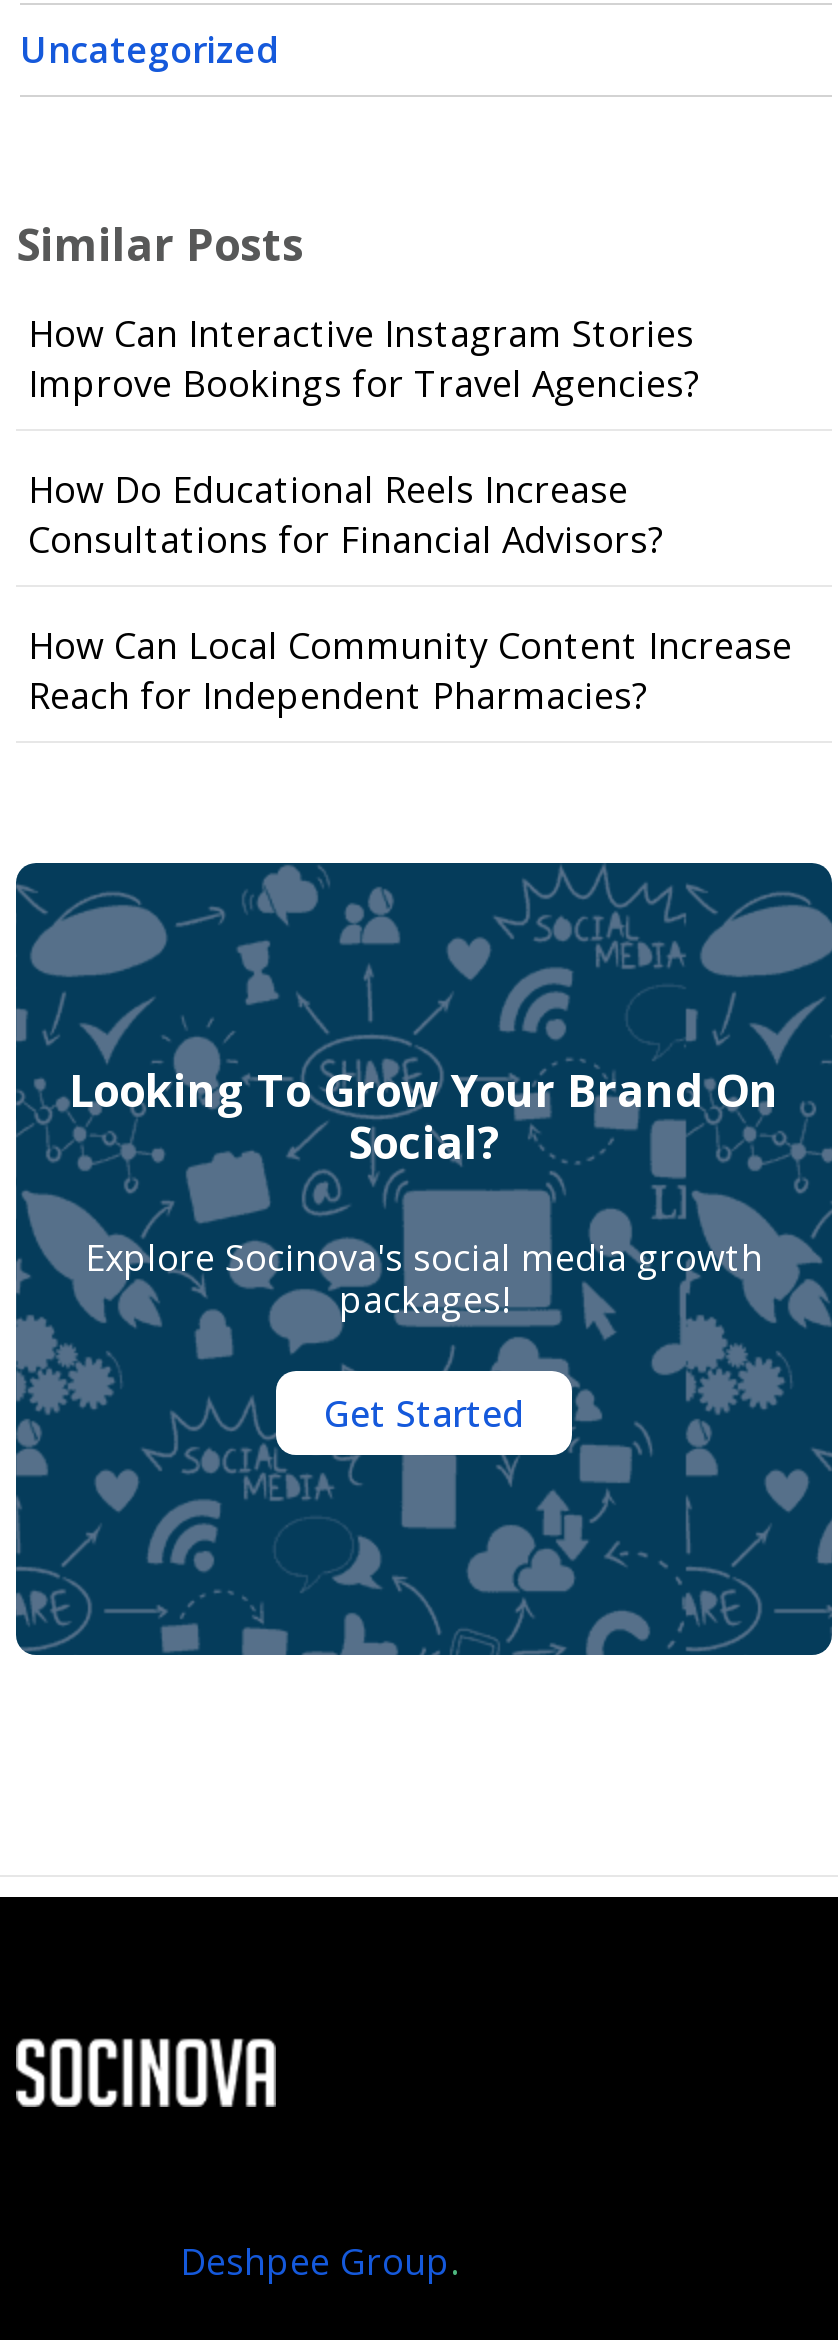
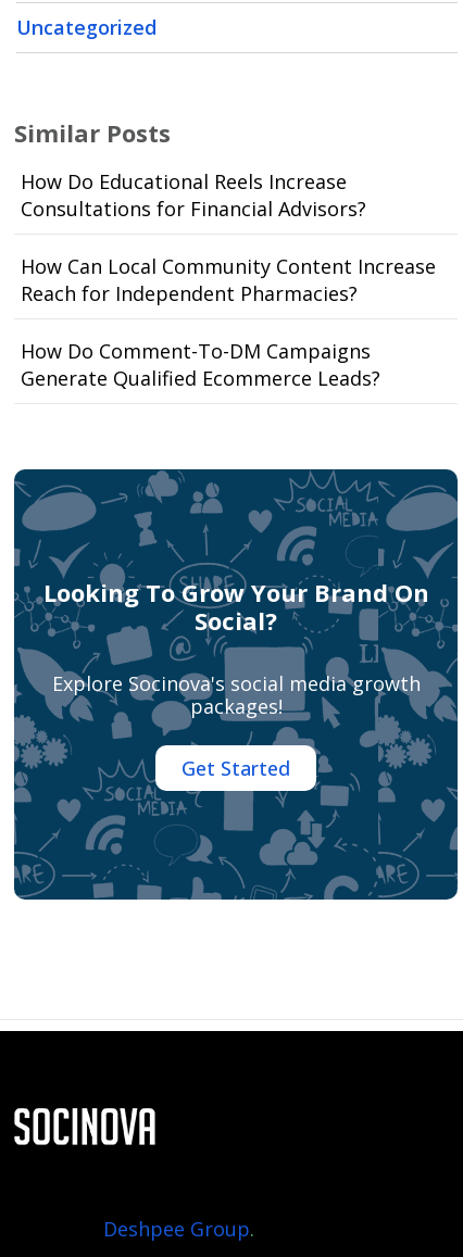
[28,309,700,407] How Can Interactive Instagram Stories | Improve Bookings for Travel Agencies? -> none
moved [28,465,792,719] -> [21,168,436,306]: How Do Educational Reels Increase | Consultations for Financial Advisors? | How Can Local Community Content Increase | Reach for Independent Pharmacies?
none -> [21,338,380,391] How Do Comment-To-DM Campaigns | Generate Qualified Ecommerce Leads?

